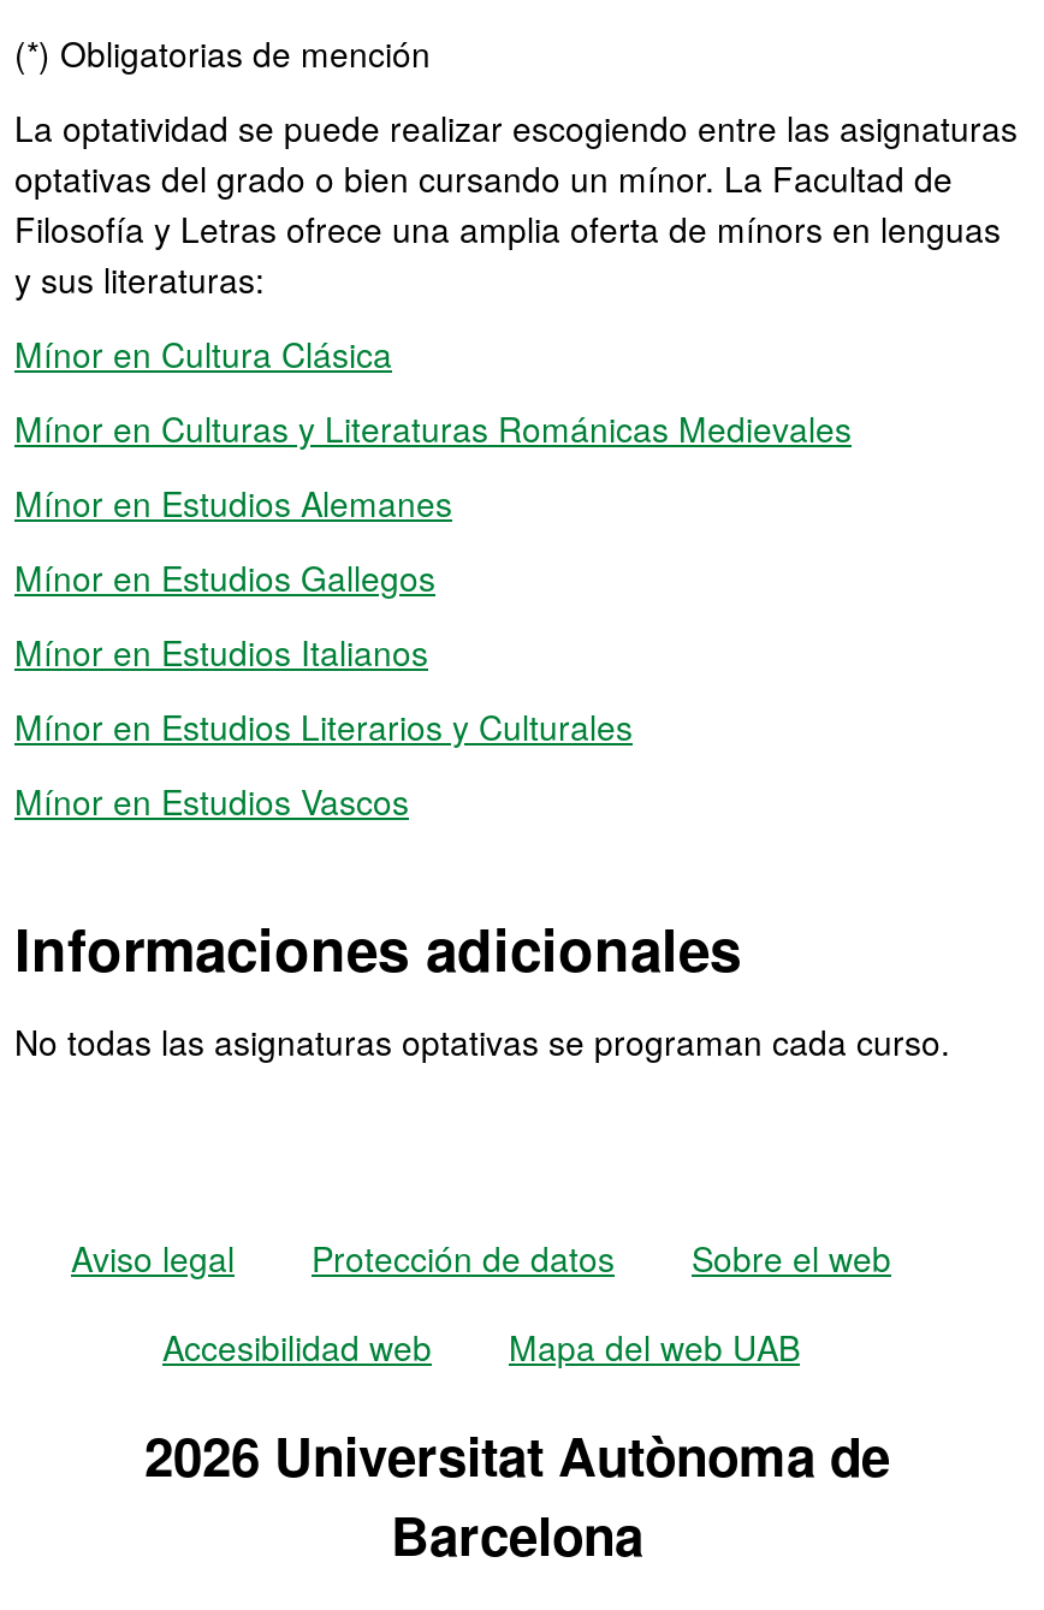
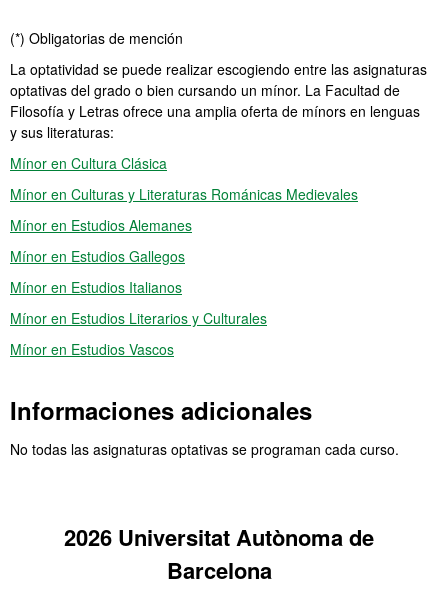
[71,1234,891,1371] Aviso legal | Protección de datos | Sobre el web | Accesibilidad web | Mapa del web UAB -> none

